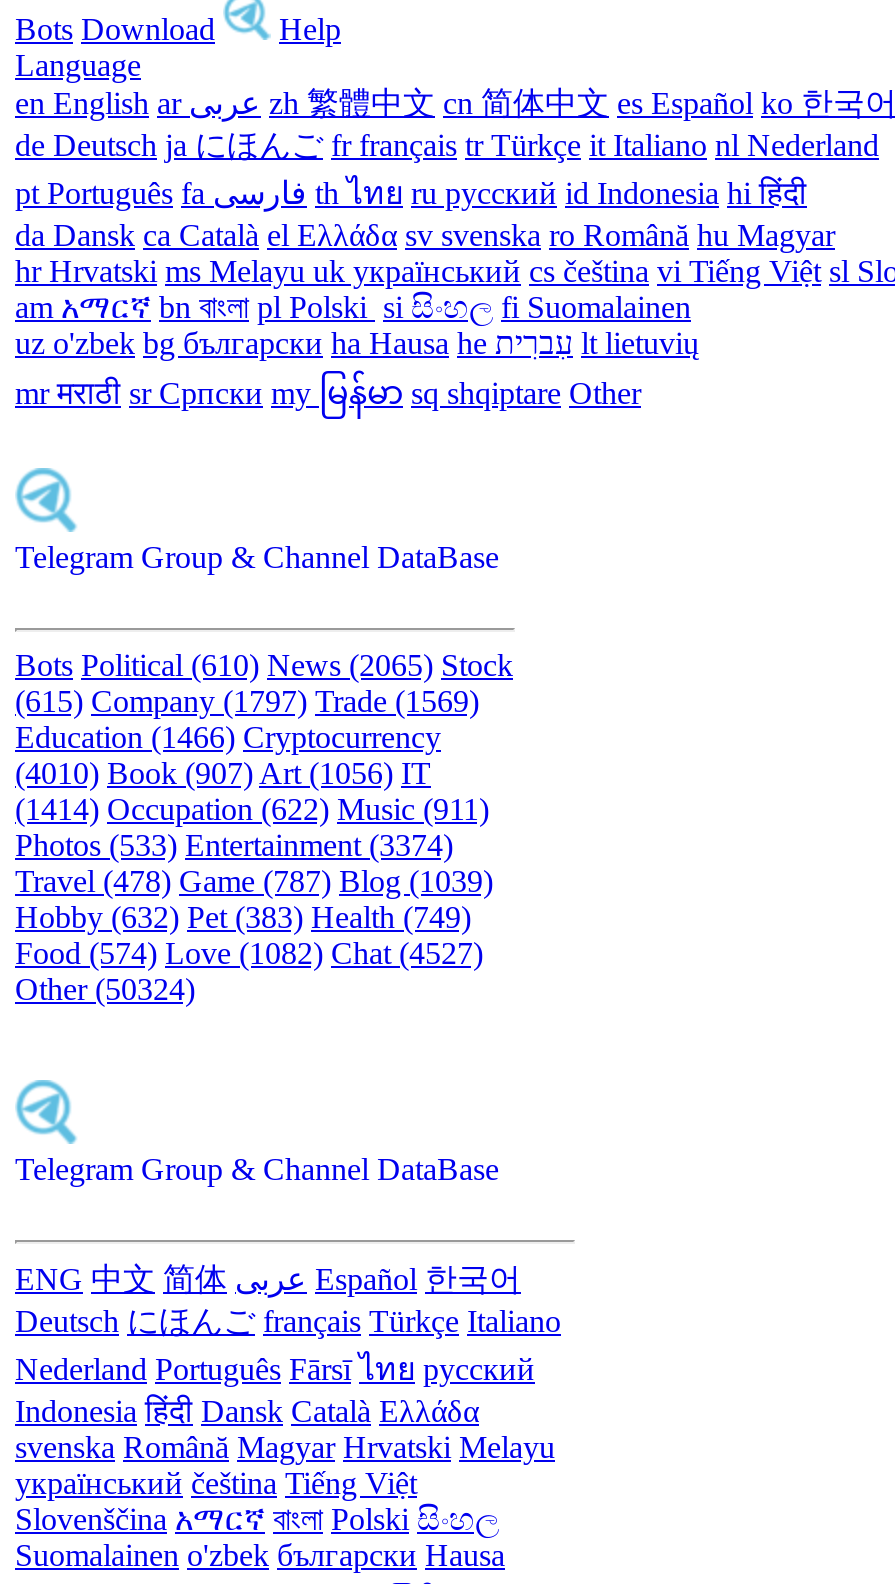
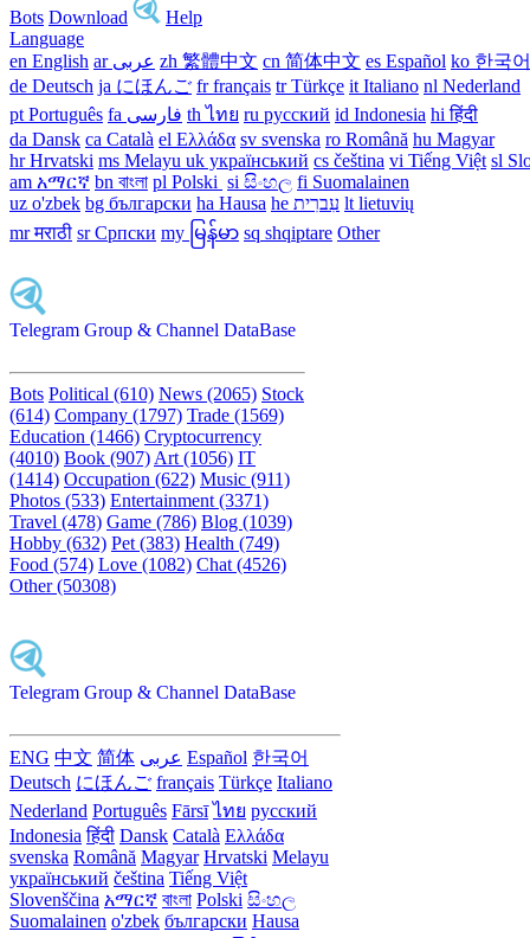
[15,684,479,718] (615) Company (1797) Trade (1569) -> [9,405,284,425] (614) Company (1797) Trade (1569)
[15,828,453,862] Photos (533) Entertainment (3374) -> [9,490,269,510] Photos (533) Entertainment (3371)
[15,864,493,898] Travel (478) Game (787) Blog (1039) -> [9,512,292,532] Travel (478) Game (786) Blog (1039)
[15,936,483,970] Food (574) Love (1082) Chat (4527) -> [9,554,286,574] Food (574) Love (1082) Chat (4526)
[15,972,195,1006] Other (50324) -> [9,576,116,596] Other (50308)

